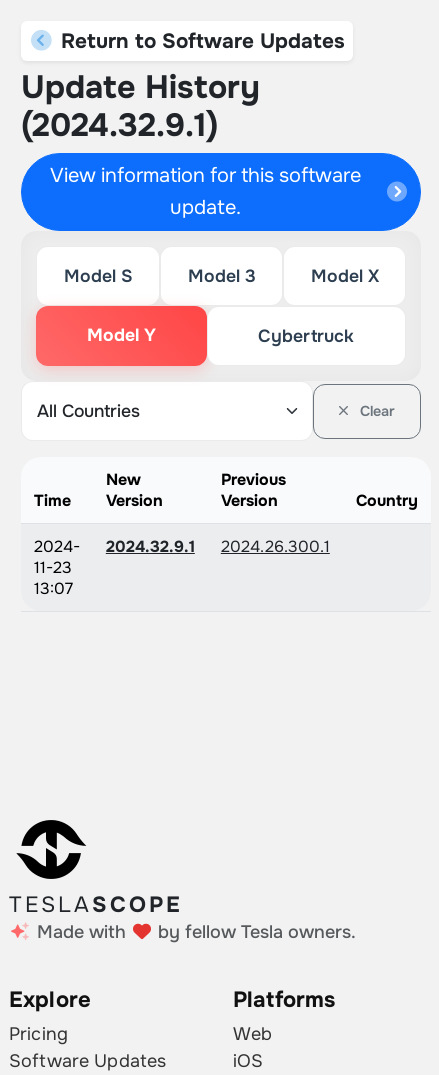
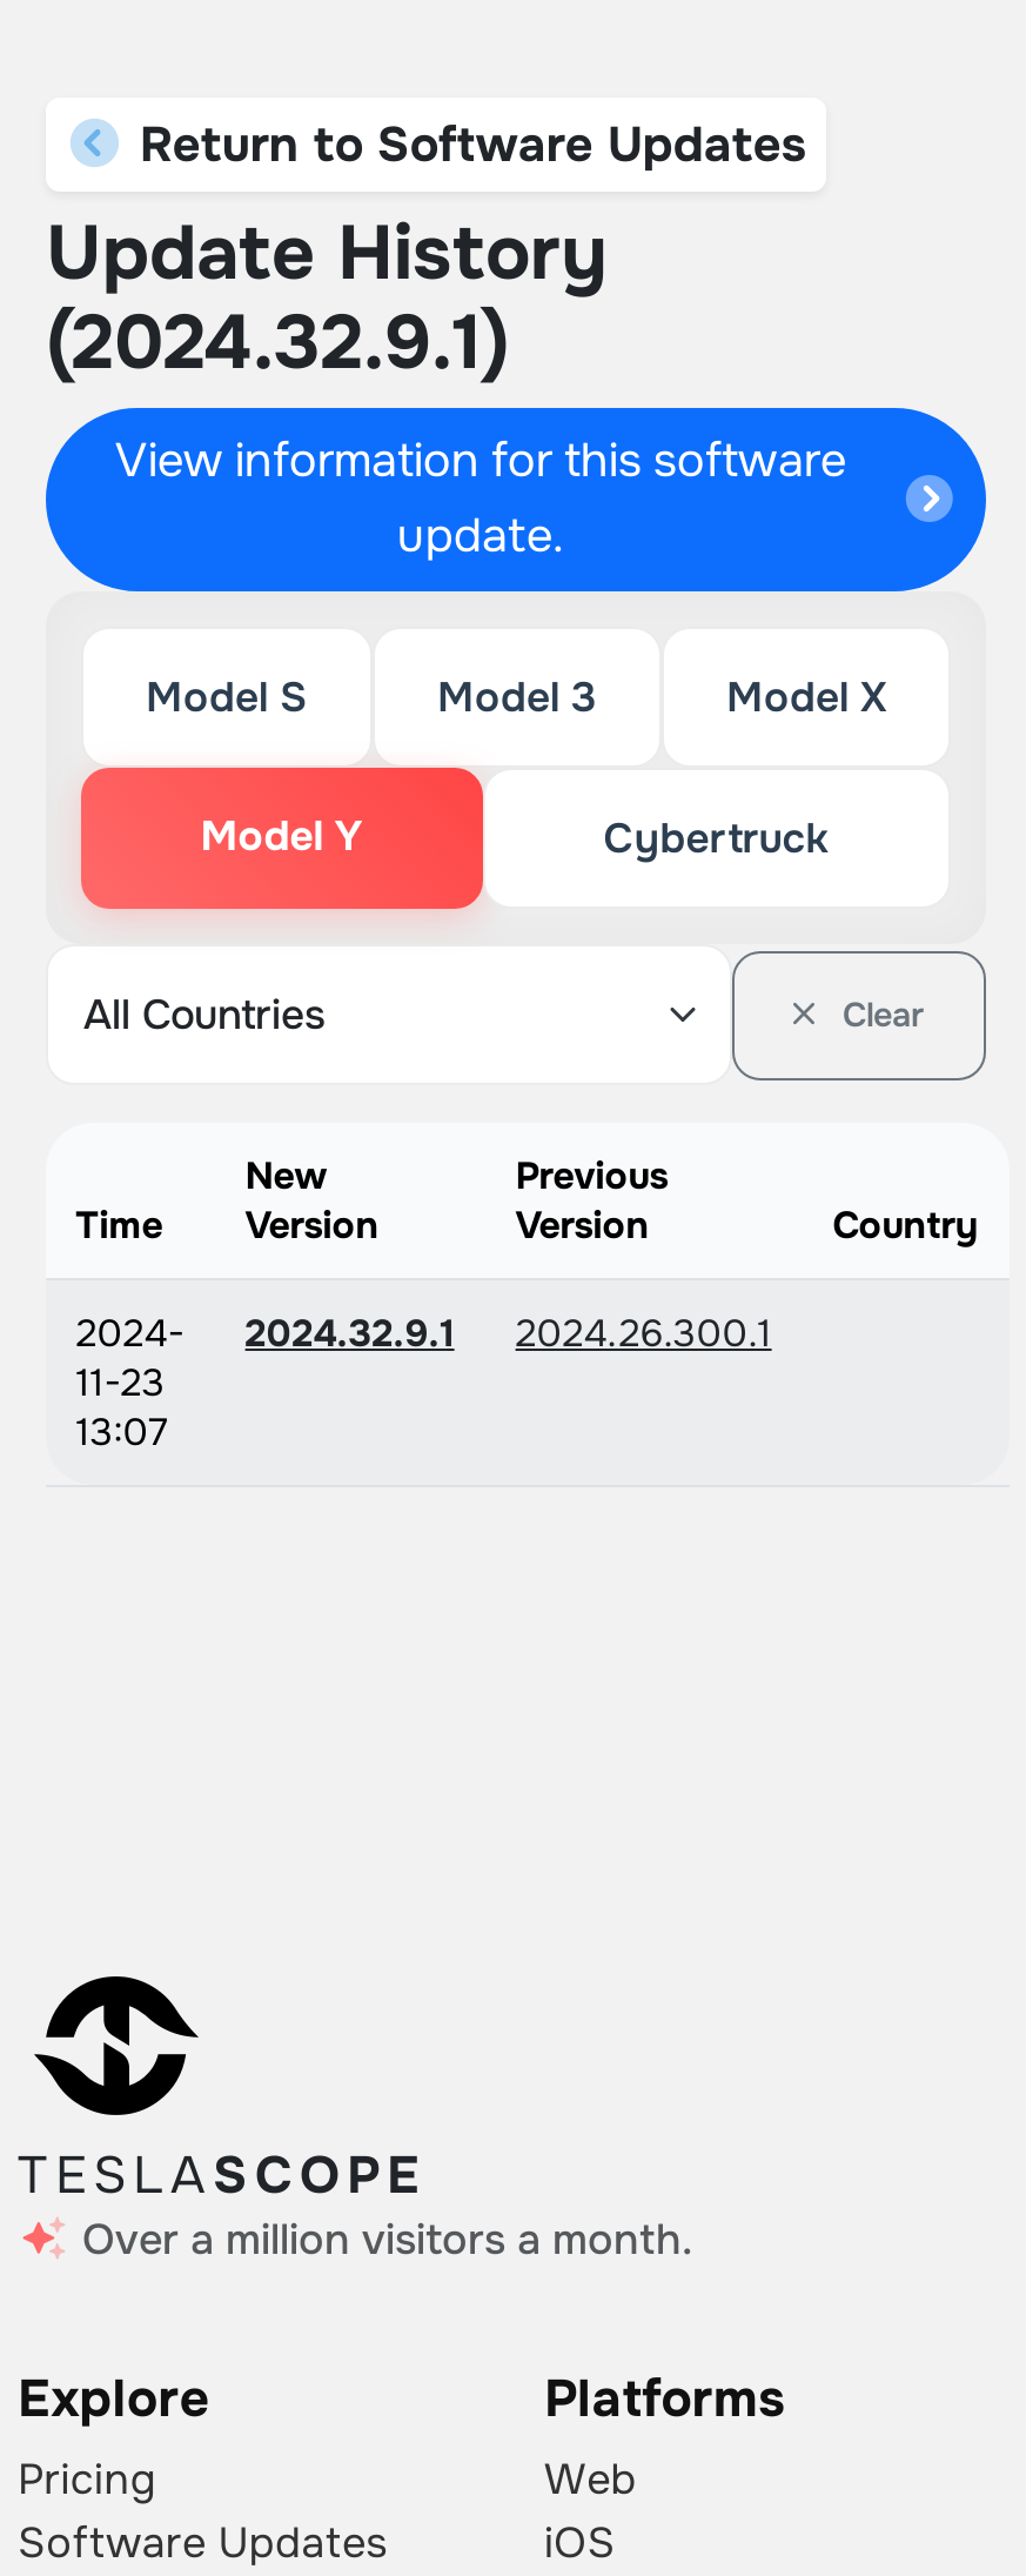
[31,921,356,943] Made with | by fellow Tesla owners. -> [71,2215,693,2267] Over a million visitors a month.

